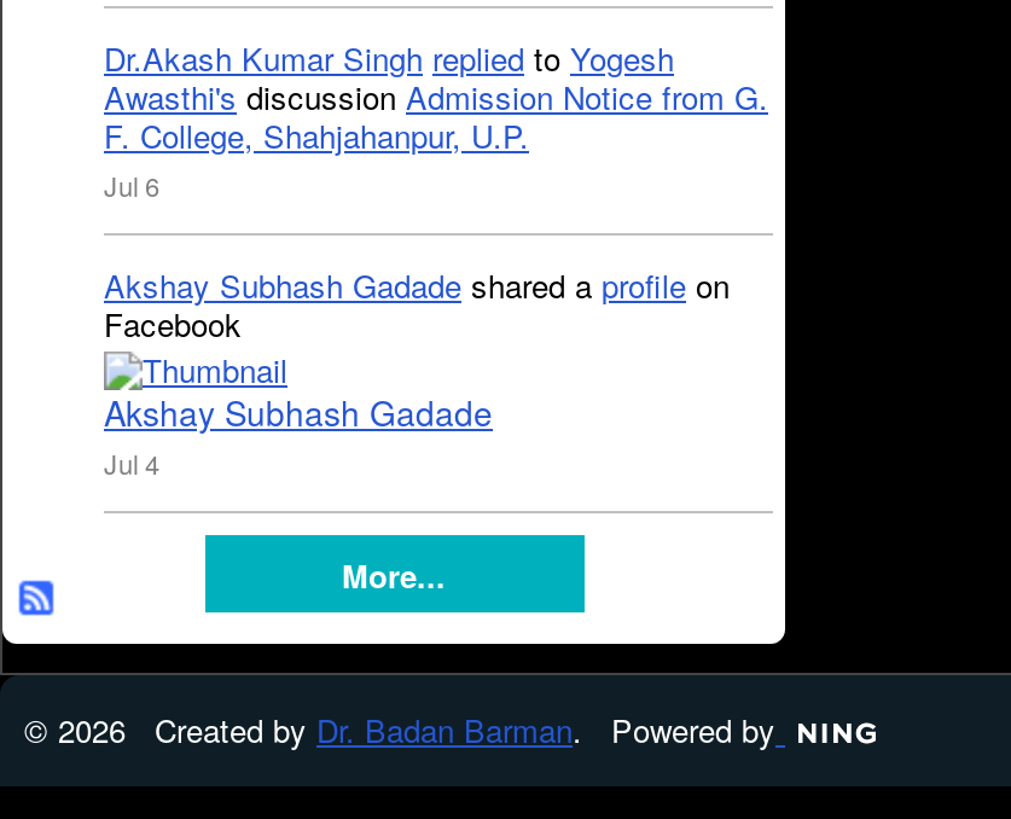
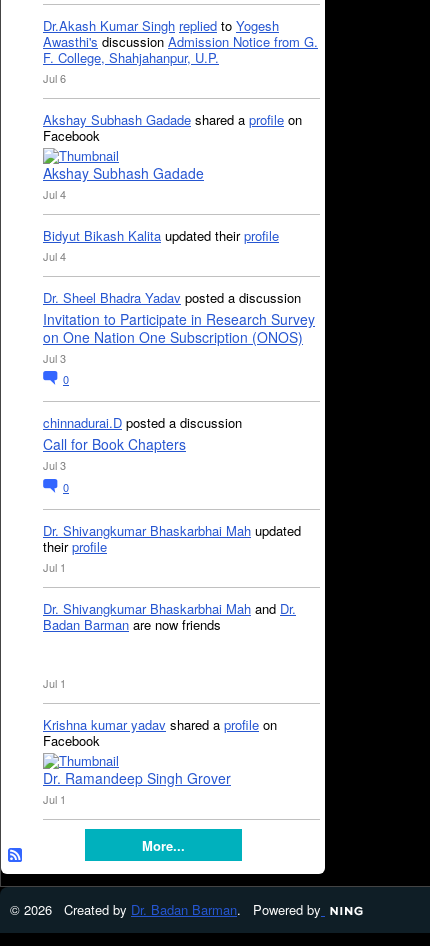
none -> [43,226,315,807] Bidyut Bikash Kalita updated their profile | Jul 4 | Dr. Sheel Bhadra Yadav posted a discussion | Invitation to Participate in Research Survey | on One Nation One Subscription (ONOS) | Jul 3 | 0 | chinnadurai.D posted a discussion | Call for Book Chapters | Jul 3 | 0 | Dr. Shivangkumar Bhaskarbhai Mah updated | theirprofile | Jul 1 | Dr. Shivangkumar Bhaskarbhai Mah and Dr. | Badan Barmanare now friends | Jul 1 | Krishna kumar yadav shared a profile on | Facebook | Dr. Ramandeep Singh Grover | Jul 1

